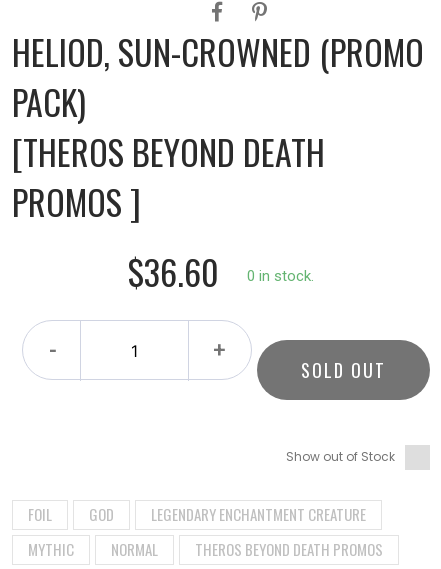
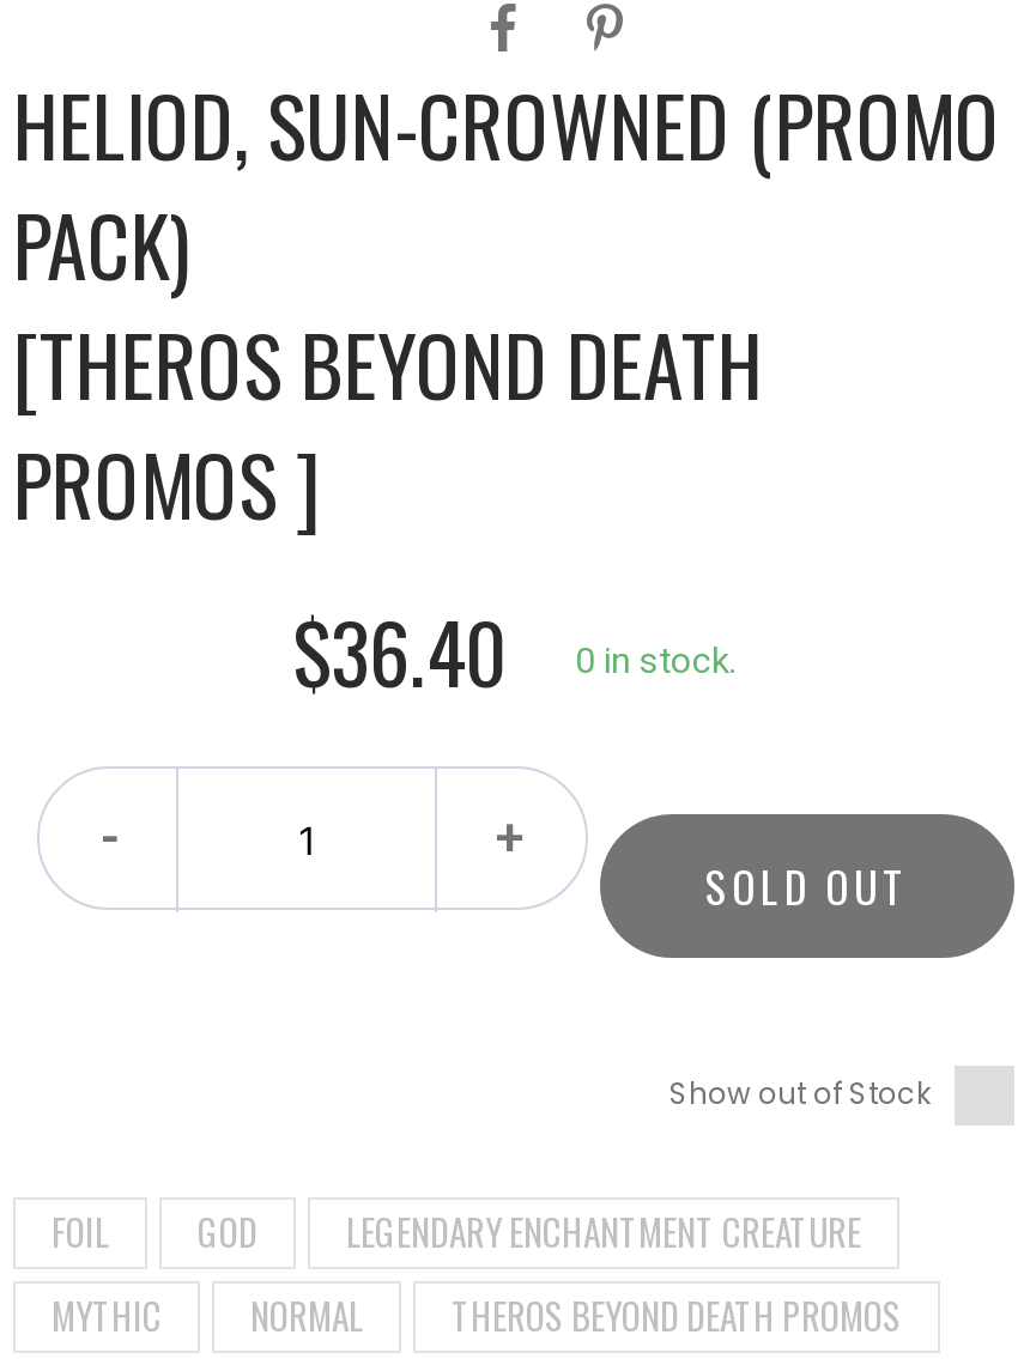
[128,246,314,297] $36.60 0 in stock. -> [292,589,735,711] $36.40 0 in stock.

